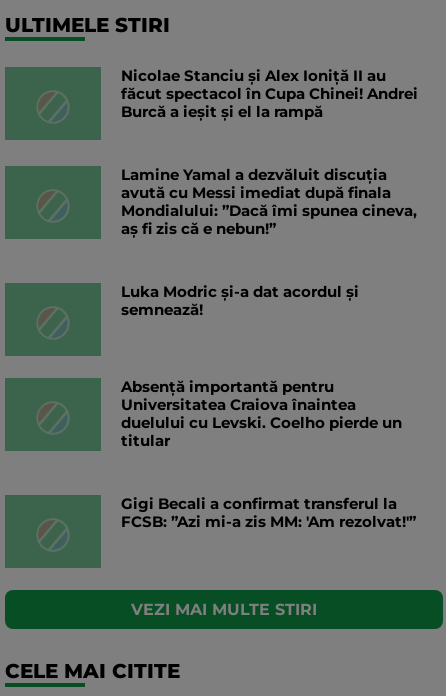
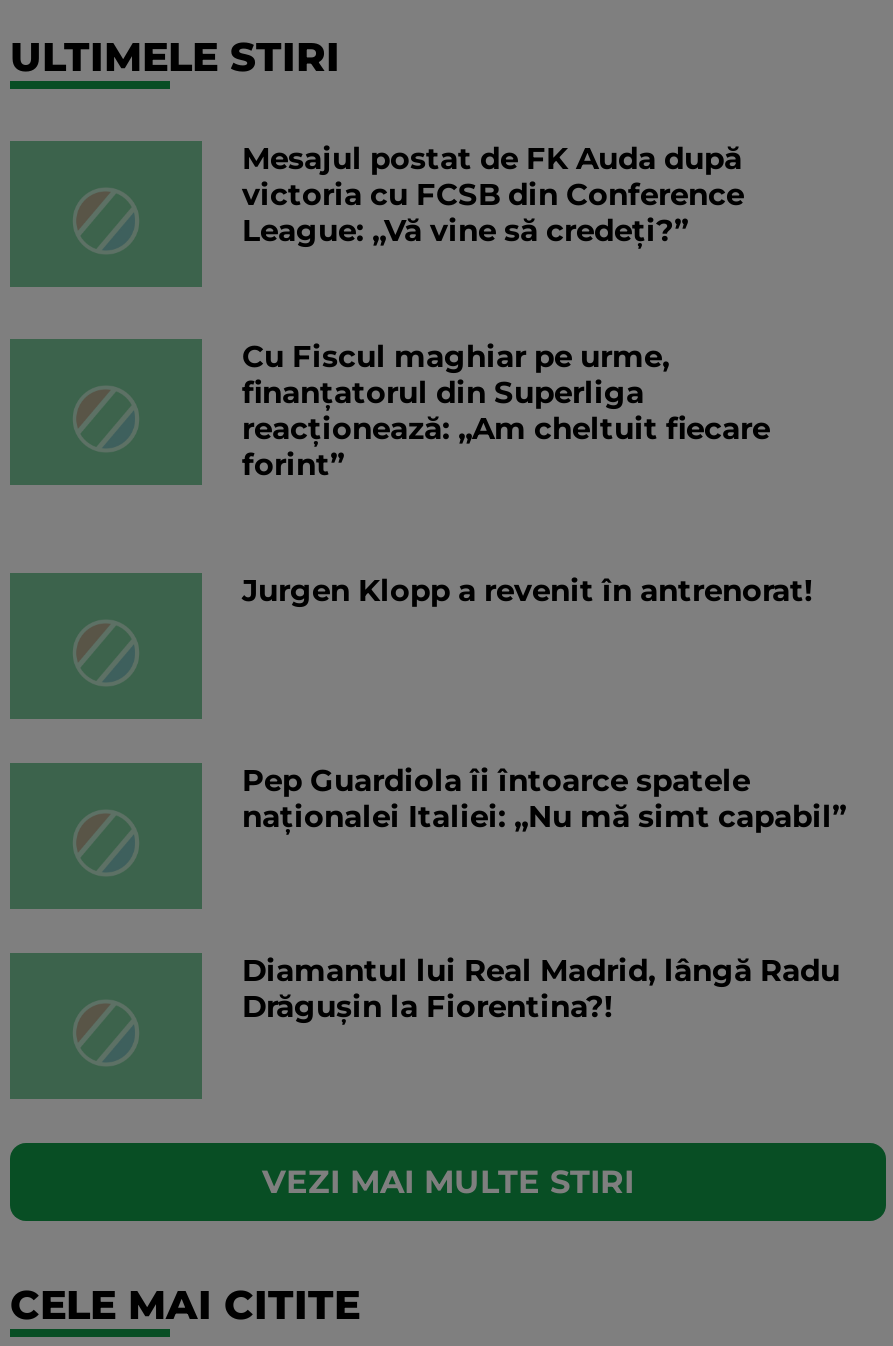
[121,66,418,121] Nicolae Stanciu şi Alex Ioniţă II au | făcut spectacol în Cupa Chinei! Andrei | Burcă a ieșit și el la rampă -> [242,140,744,250] Mesajul postat de FK Auda după | victoria cu FCSB din Conference | League: „Vă vine să credeți?”
[121,165,417,238] Lamine Yamal a dezvăluit discuția | avută cu Messi imediat după finala | Mondialului: ”Dacă îmi spunea cineva, | aș fi zis că e nebun!” -> [242,338,770,484] Cu Fiscul maghiar pe urme, | finanțatorul din Superliga | reacționează: „Am cheltuit fiecare | forint”
[121,282,359,319] Luka Modric și-a dat acordul și | semnează! -> [242,572,812,610] Jurgen Klopp a revenit în antrenorat!
[121,377,402,450] Absență importantă pentru | Universitatea Craiova înaintea | duelului cu Levski. Coelho pierde un | titular -> [242,762,846,836] Pep Guardiola îi întoarce spatele | naționalei Italiei: „Nu mă simt capabil”
[121,494,416,531] Gigi Becali a confirmat transferul la | FCSB: ”Azi mi-a zis MM: 'Am rezolvat!'” -> [242,952,840,1026] Diamantul lui Real Madrid, lângă Radu | Drăgușin la Fiorentina?!

